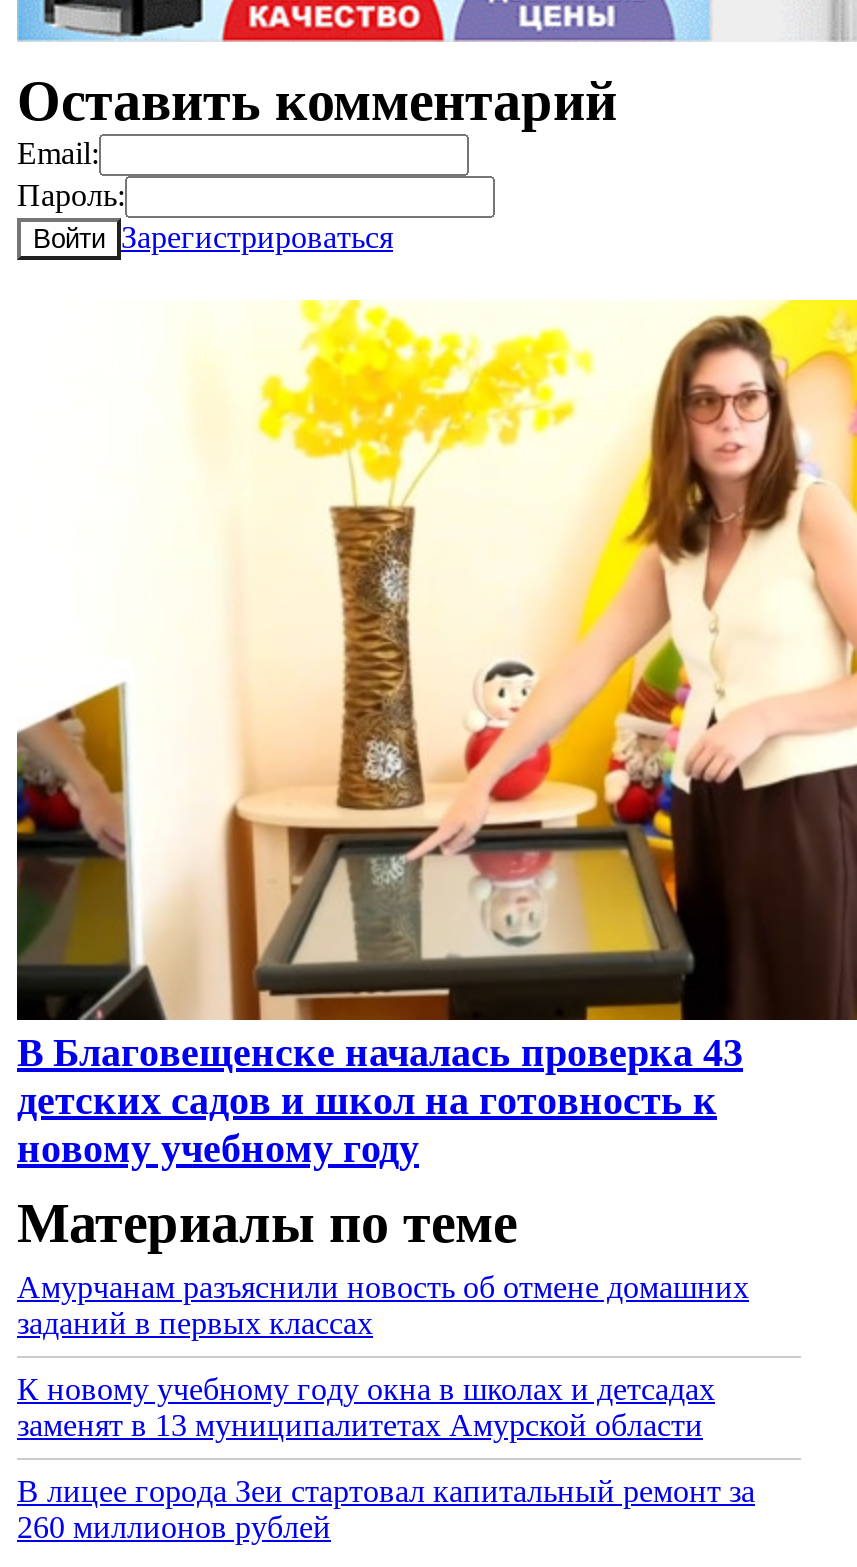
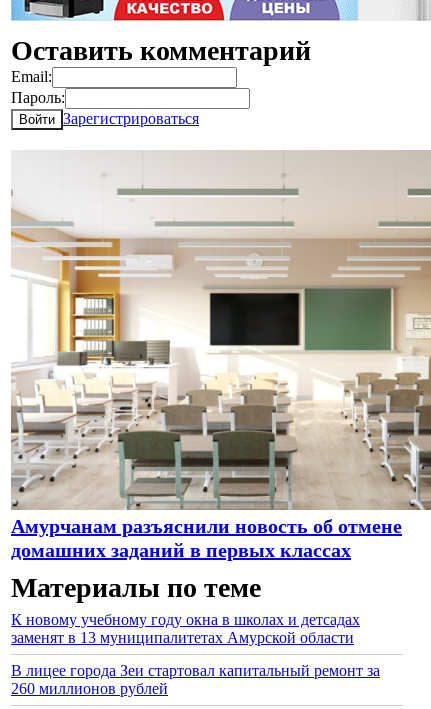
[15,298,851,1171] [image] | В Благовещенске началась проверка 43 | детских садов и школ на готовность к | новому учебному году -> [10,150,428,561] [image] | Амурчанам разъяснили новость об отмене | домашних заданий в первых классах
[17,1271,749,1341] Амурчанам разъяснили новость об отмене домашних | заданий в первых классах -> none

